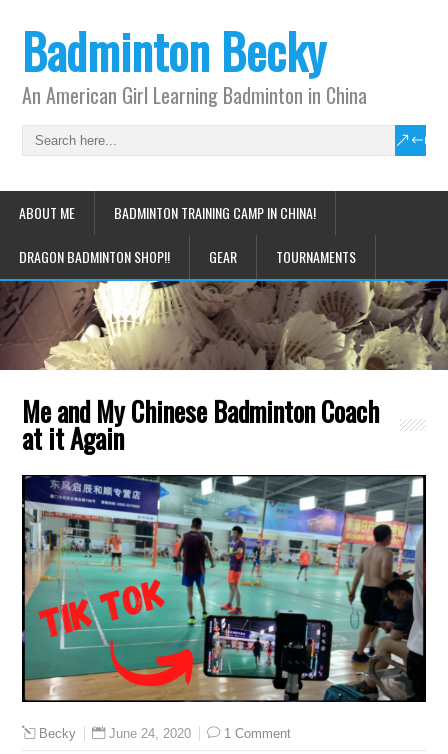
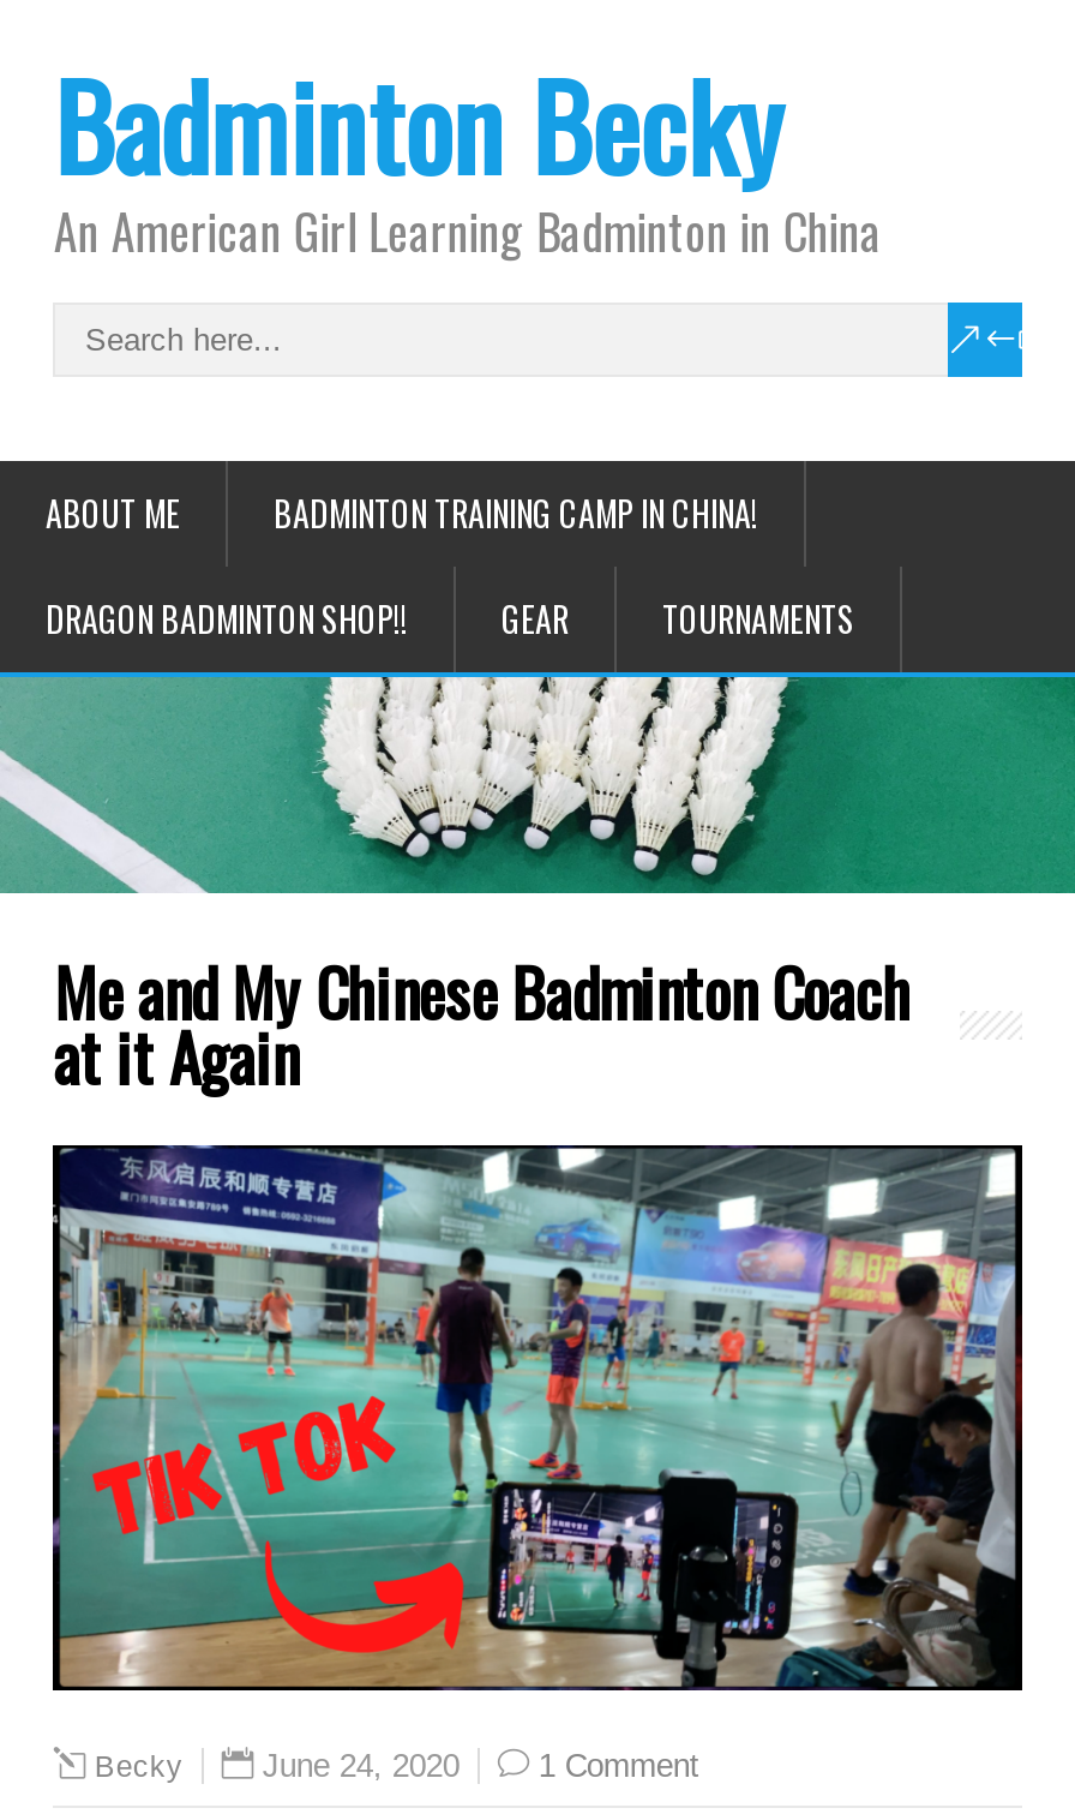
[3,280,445,371] [image] -> [7,675,1068,896] [image]

